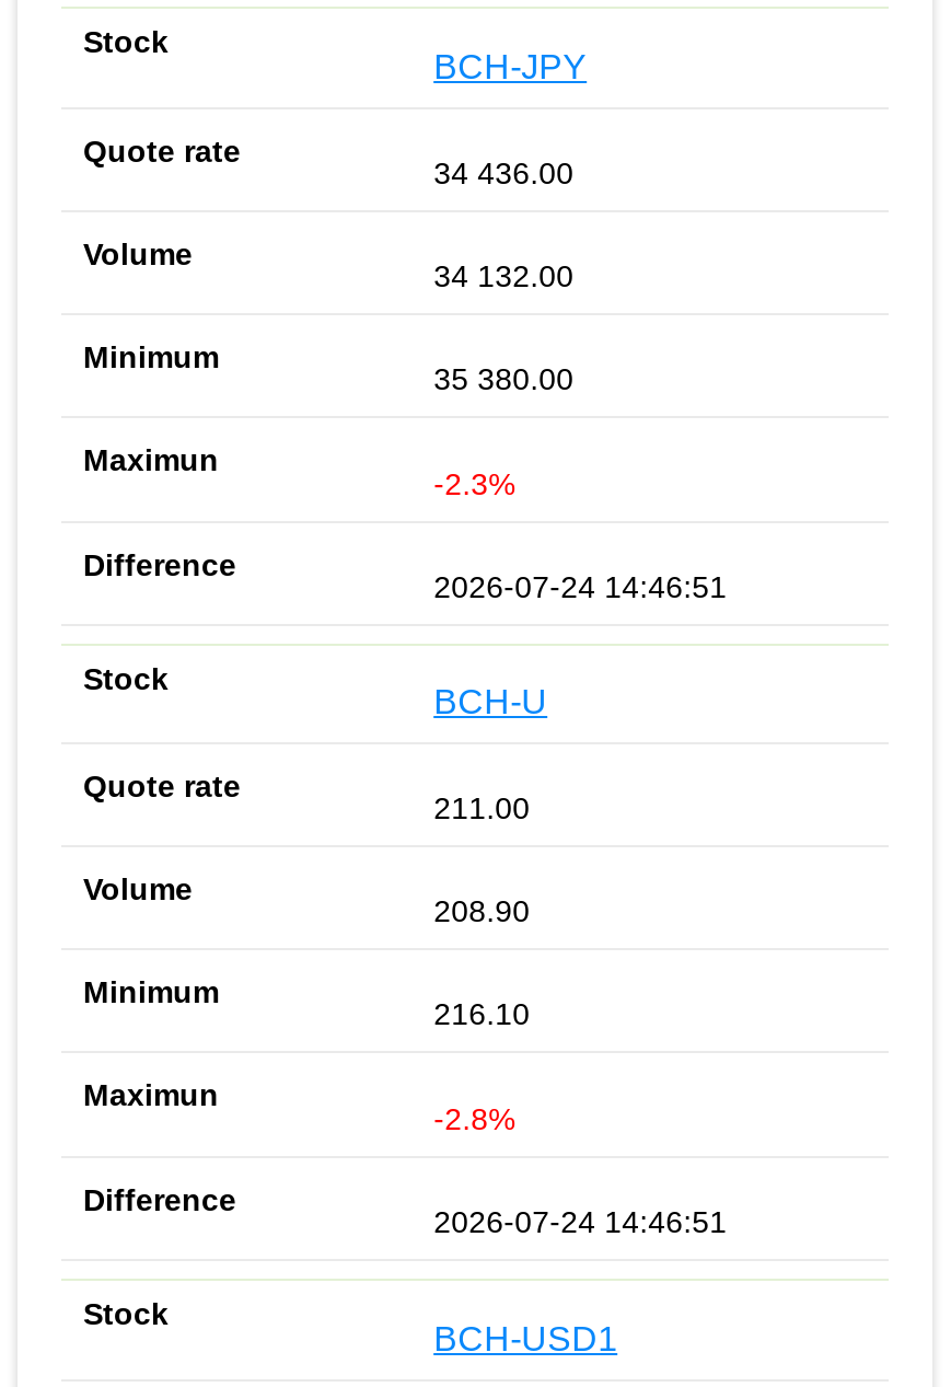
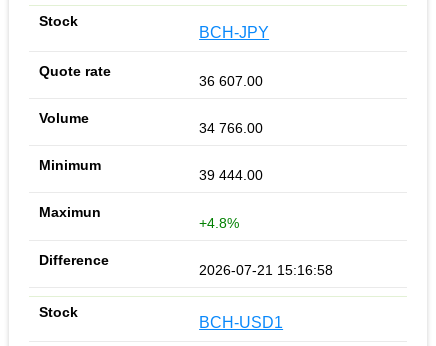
[434,155,727,1240] 34 436.00 | 34 132.00 | 35 380.00 | -2.3% | 2026-07-24 14:46:51 | BCH-U | 211.00 | 208.90 | 216.10 | -2.8% | 2026-07-24 14:46:51 -> [199,73,333,278] 36 607.00 | 34 766.00 | 39 444.00 | +4.8% | 2026-07-21 15:16:58

